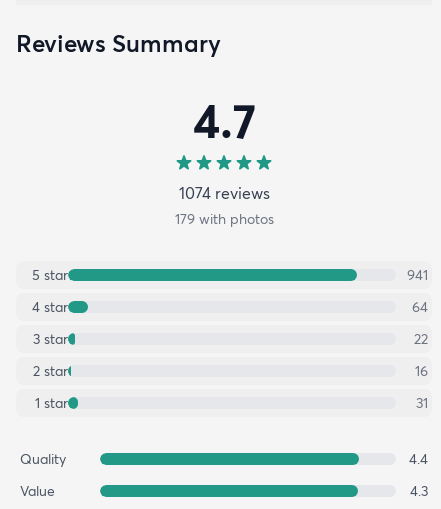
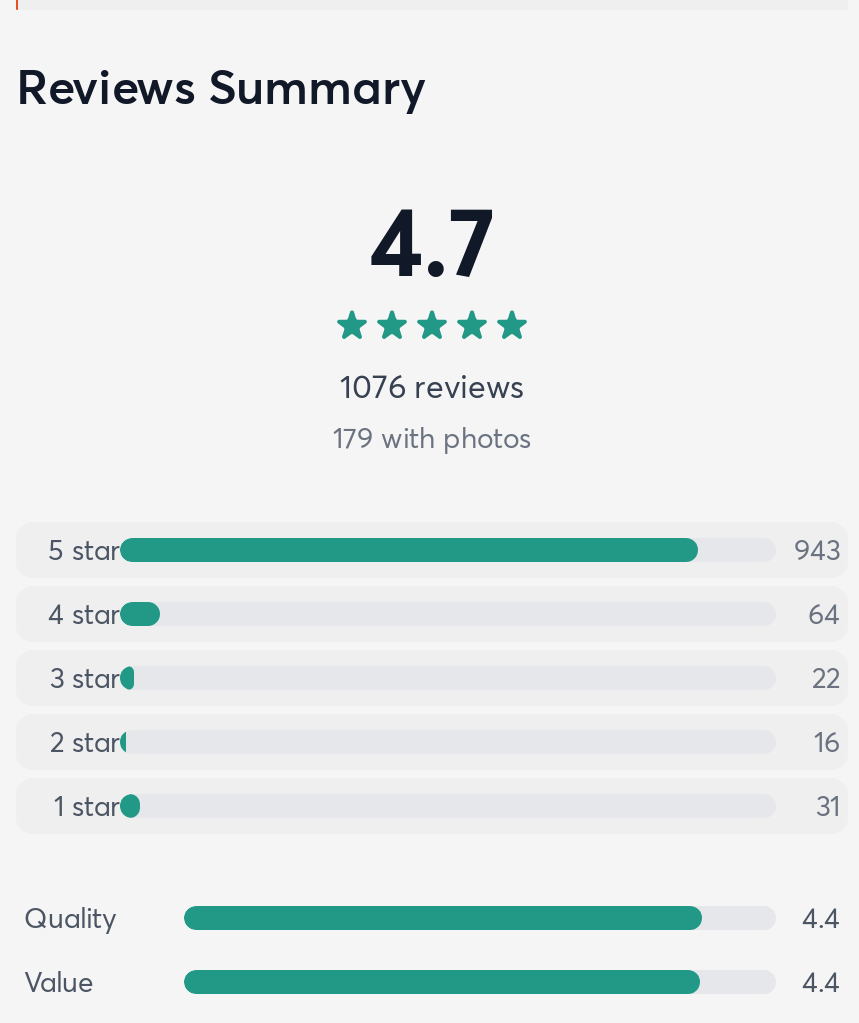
[178,183,269,203] 1074 reviews -> [340,367,524,407] 1076 reviews
[407,266,428,284] 941 -> [794,533,840,569] 943
[410,482,428,500] 4.3 -> [802,965,840,1001] 4.4

